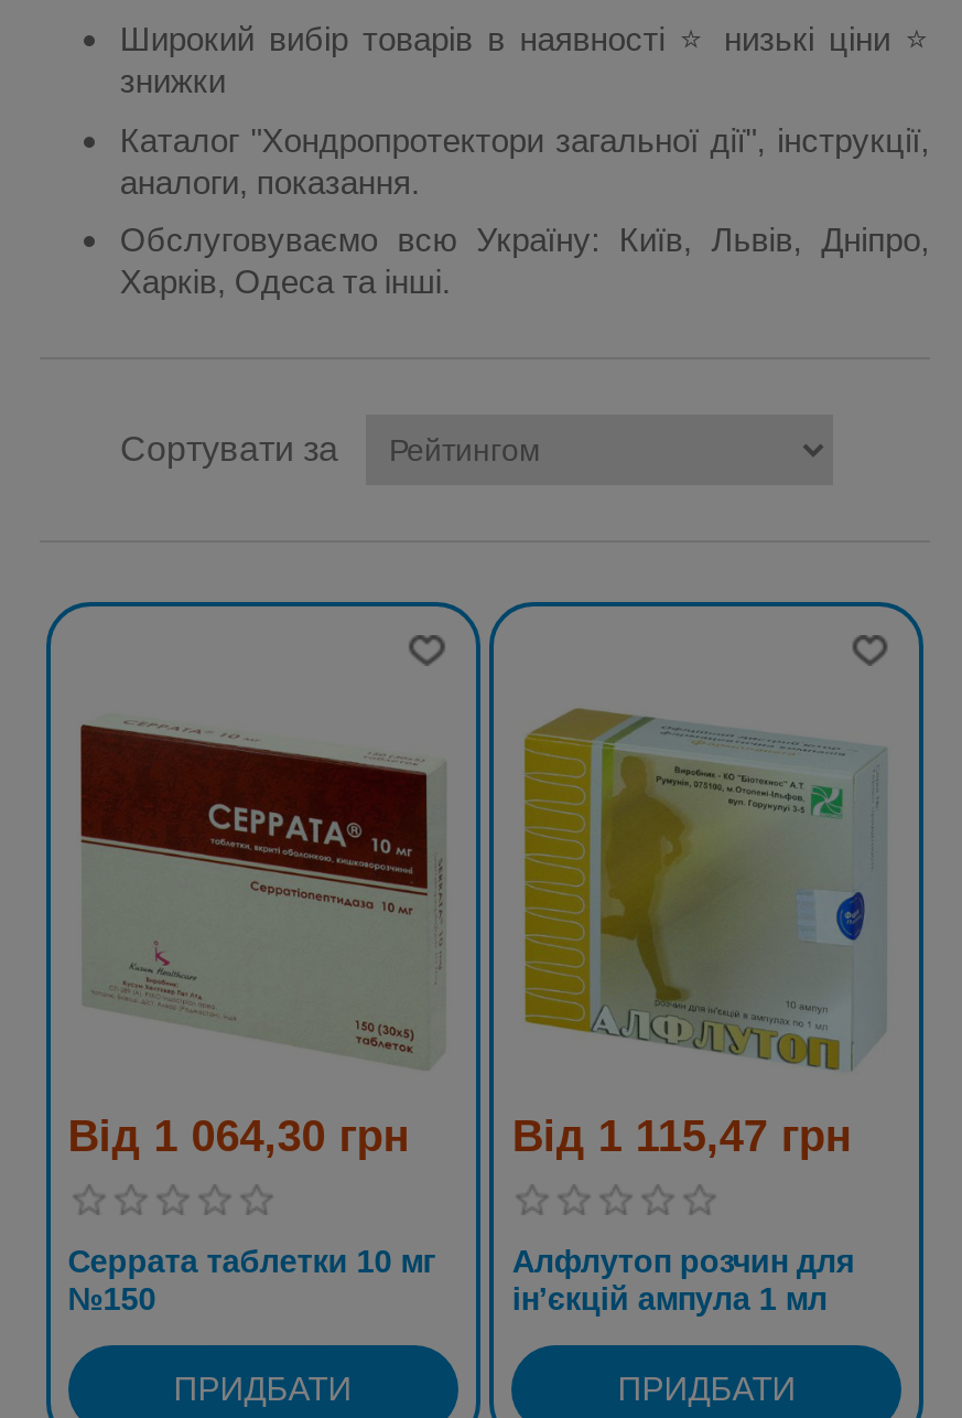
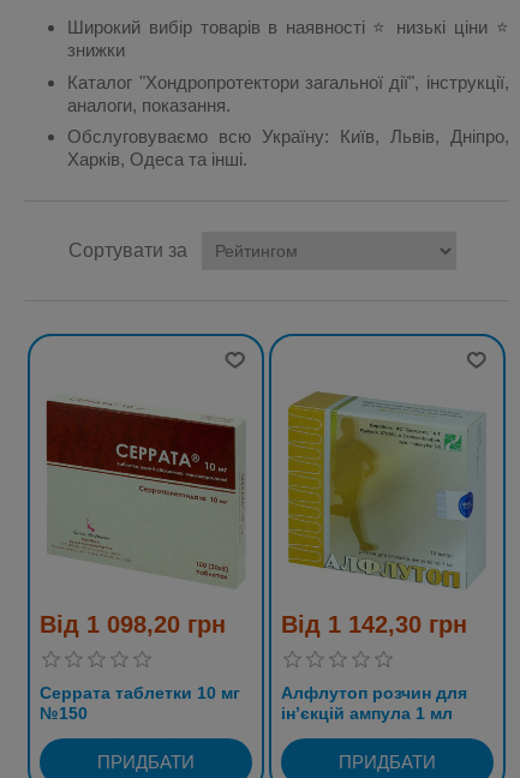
[68,1111,409,1159] Від 1 064,30 грн -> [39,611,226,637] Від 1 098,20 грн
[512,1111,852,1159] Від 1 115,47 грн -> [281,611,468,637] Від 1 142,30 грн

